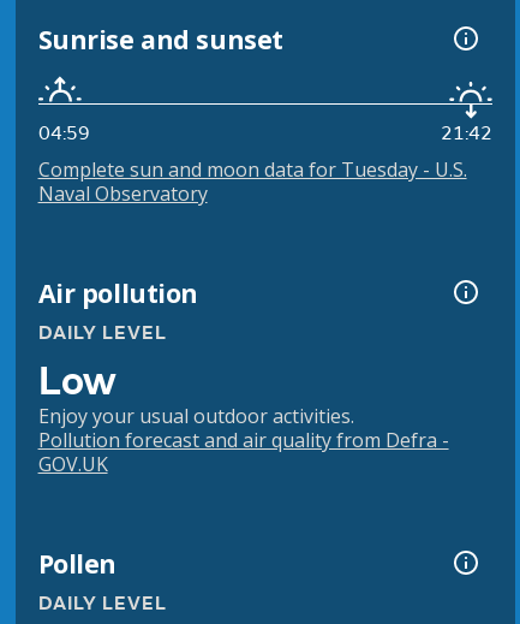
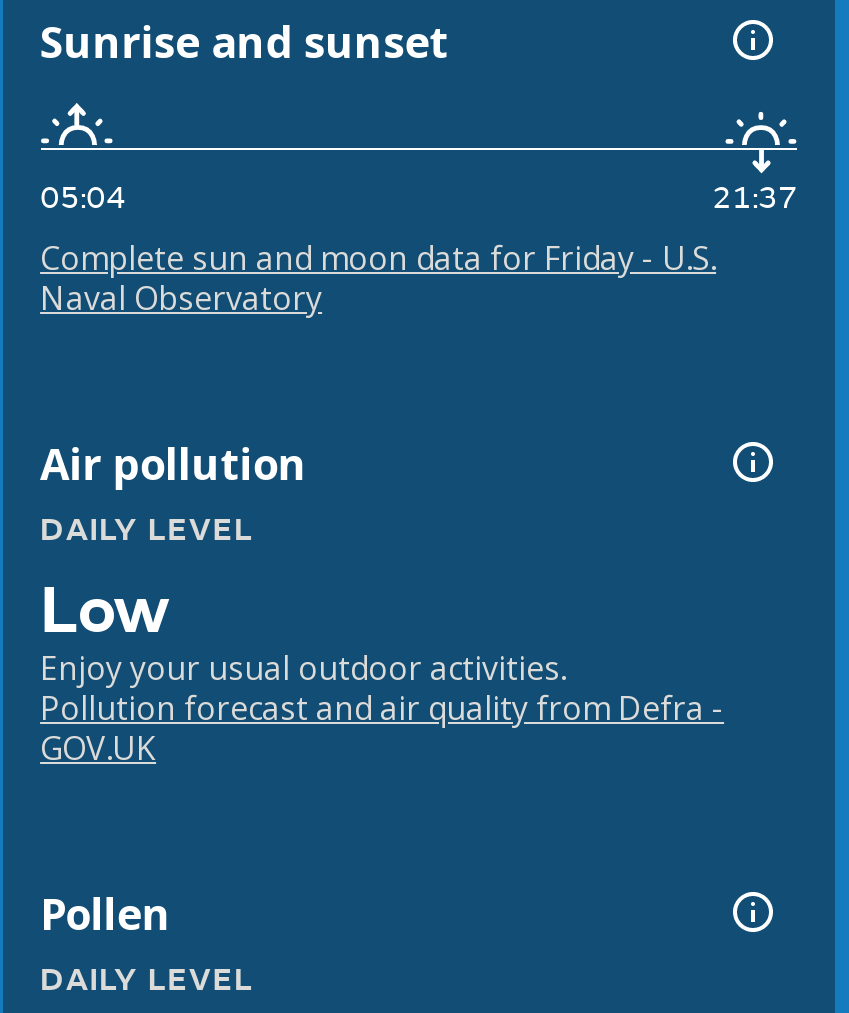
[38,122,89,146] 04:59 -> [40,178,126,218] 05:04
[441,122,493,146] 21:42 -> [712,178,798,218] 21:37
[38,156,467,183] Complete sun and moon data for Tuesday - U.S. -> [40,236,716,280] Complete sun and moon data for Friday - U.S.

